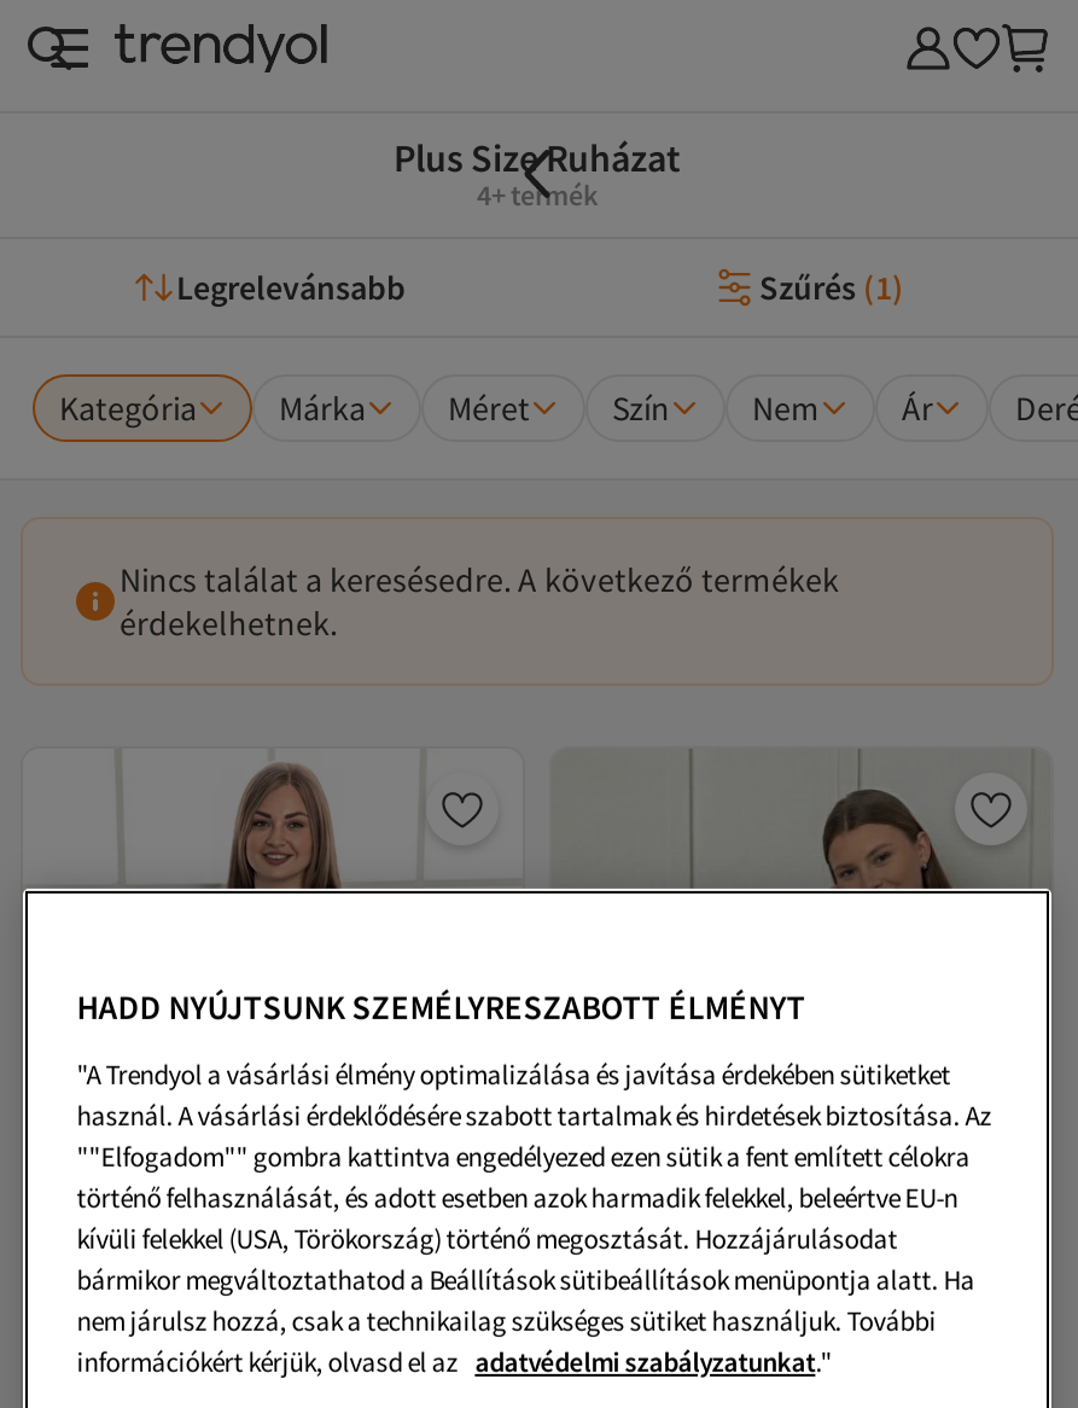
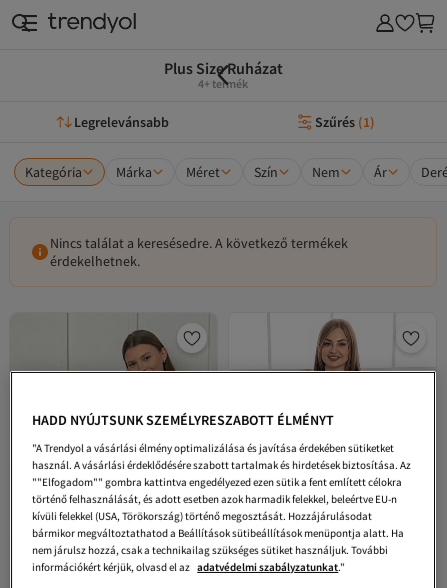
[228,754,443,889] [image] -> [96,314,185,371] [image]
[759,751,974,889] [image] -> [314,315,403,371] [image]

